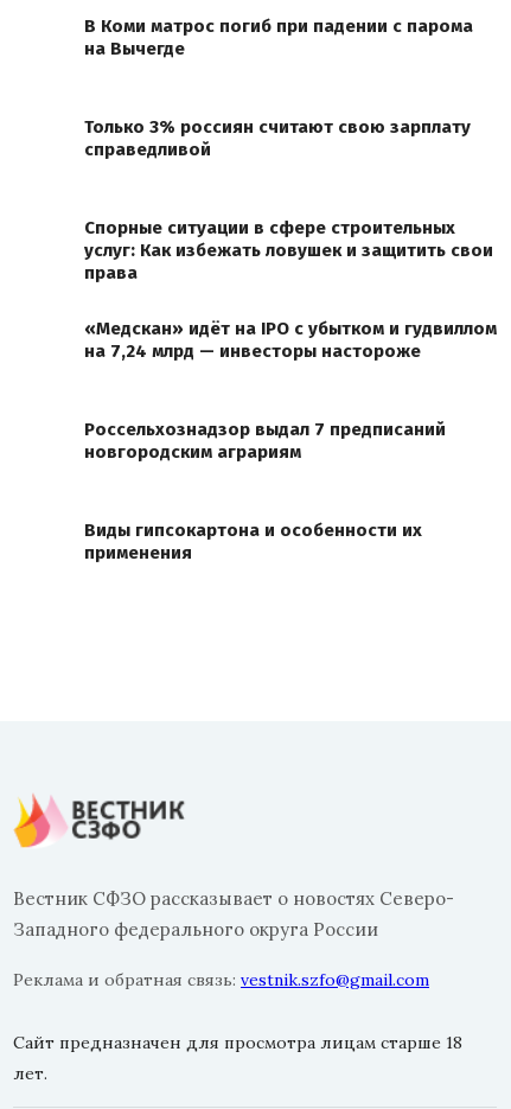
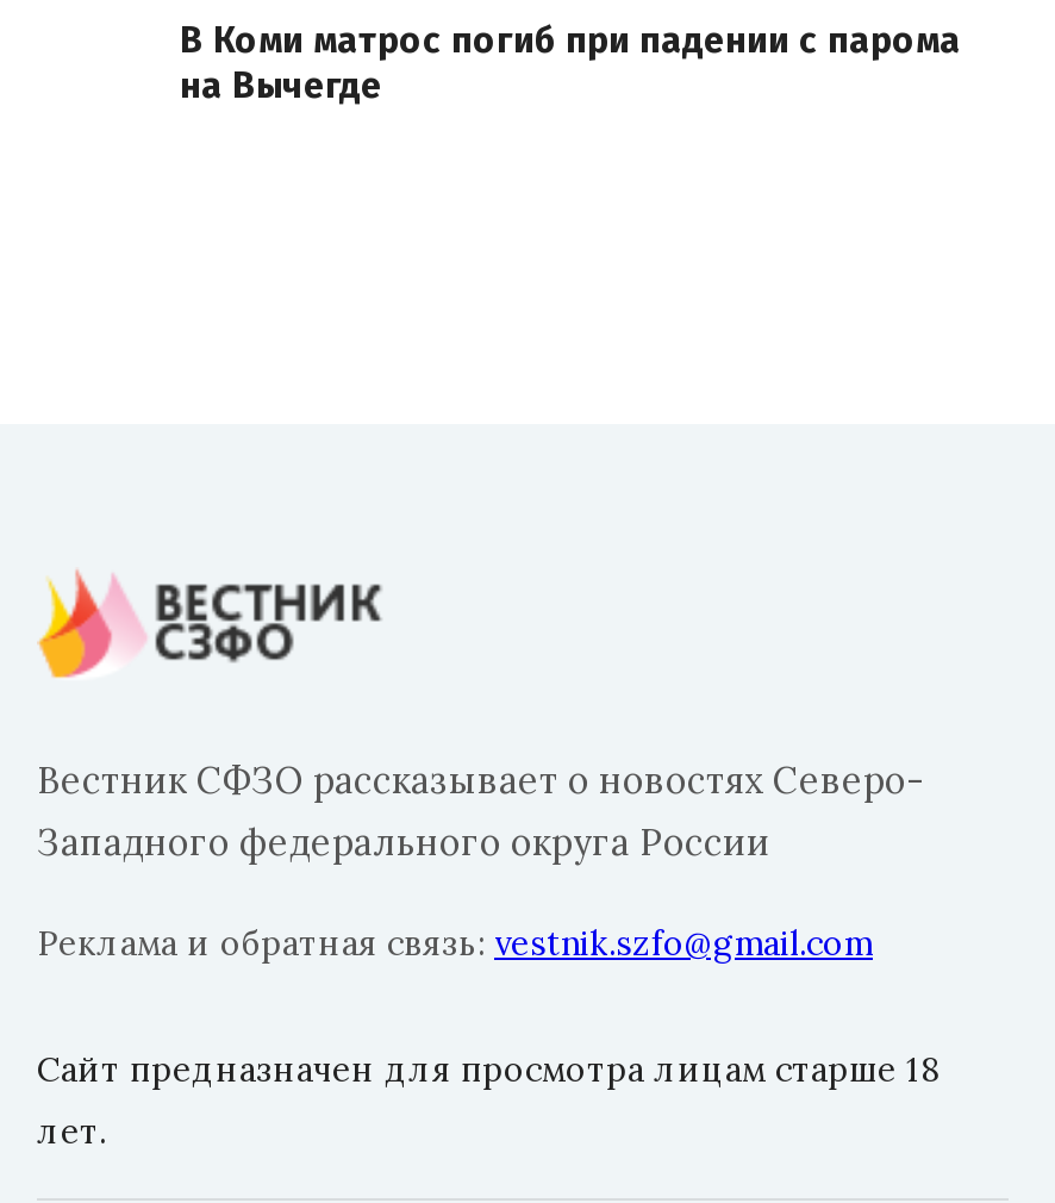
[84,117,471,160] Только 3% россиян считают свою зарплату | справедливой -> none
[84,217,497,362] Спорные ситуации в сфере строительных | услуг: Как избежать ловушек и защитить свои | права | «Медскан» идёт на IPO с убытком и гудвиллом | на 7,24 млрд — инвесторы настороже -> none
[84,419,446,463] Россельхознадзор выдал 7 предписаний | новгородским аграриям -> none
[84,520,422,564] Виды гипсокартона и особенности их | применения -> none

